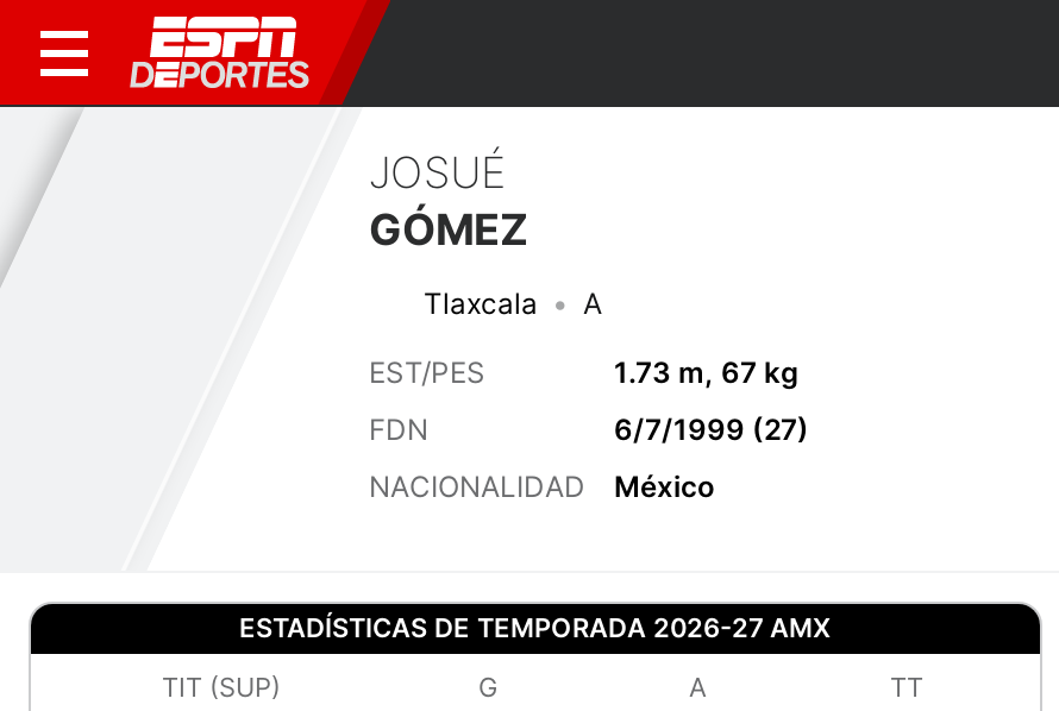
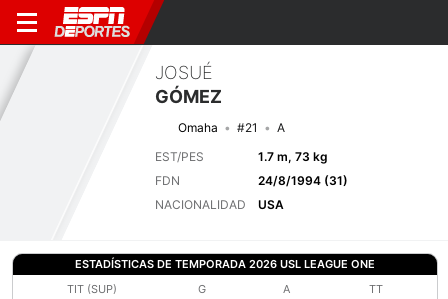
[424,284,538,320] Tlaxcala -> [178,119,258,134] Omaha | #21
[614,353,800,389] 1.73 m, 67 kg -> [258,148,328,163] 1.7 m, 73 kg
[614,410,809,446] 6/7/1999 (27) -> [258,172,348,187] 24/8/1994 (31)
[614,467,714,503] México -> [258,196,284,211] USA
[239,611,832,644] ESTADÍSTICAS DE TEMPORADA 2026-27 AMX -> [75,257,375,271] ESTADÍSTICAS DE TEMPORADA 2026 USL LEAGUE ONE

